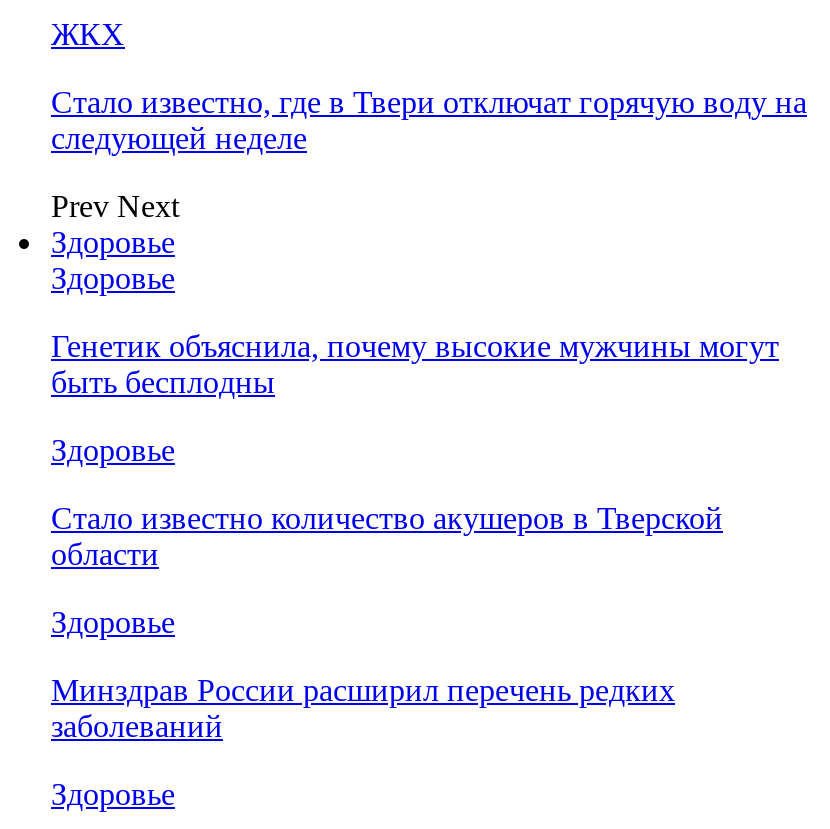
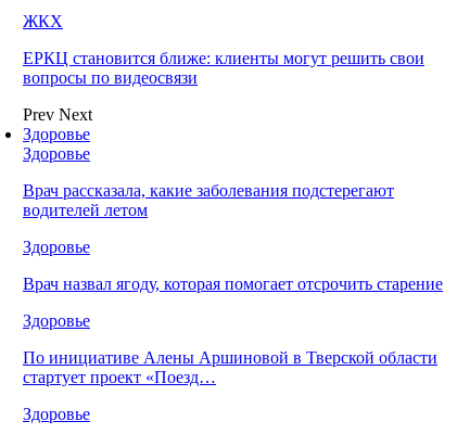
[51,85,807,155] Стало известно, где в Твери отключат горячую воду на | следующей неделе -> [23,49,424,87] ЕРКЦ становится ближе: клиенты могут решить свои | вопросы по видеосвязи
[51,329,779,399] Генетик объяснила, почему высокие мужчины могут | быть бесплодны -> [23,181,394,219] Врач рассказала, какие заболевания подстерегают | водителей летом
[51,501,723,571] Стало известно количество акушеров в Тверской | области -> [23,275,443,293] Врач назвал ягоду, которая помогает отсрочить старение
[51,673,675,743] Минздрав России расширил перечень редких | заболеваний -> [23,348,437,386] По инициативе Алены Аршиновой в Тверской области | стартует проект «Поезд…

